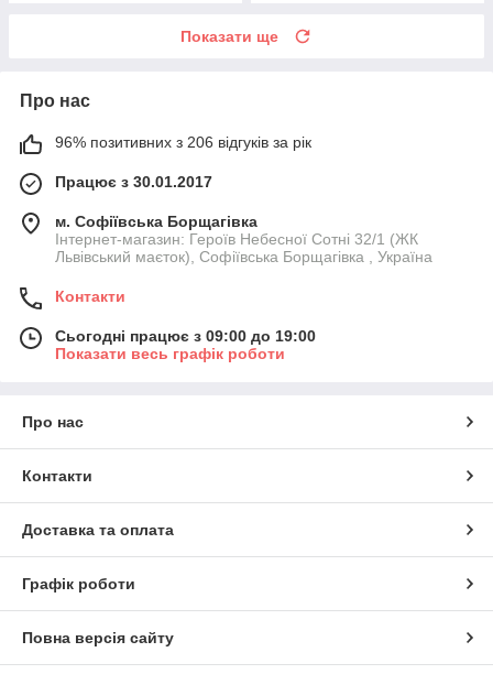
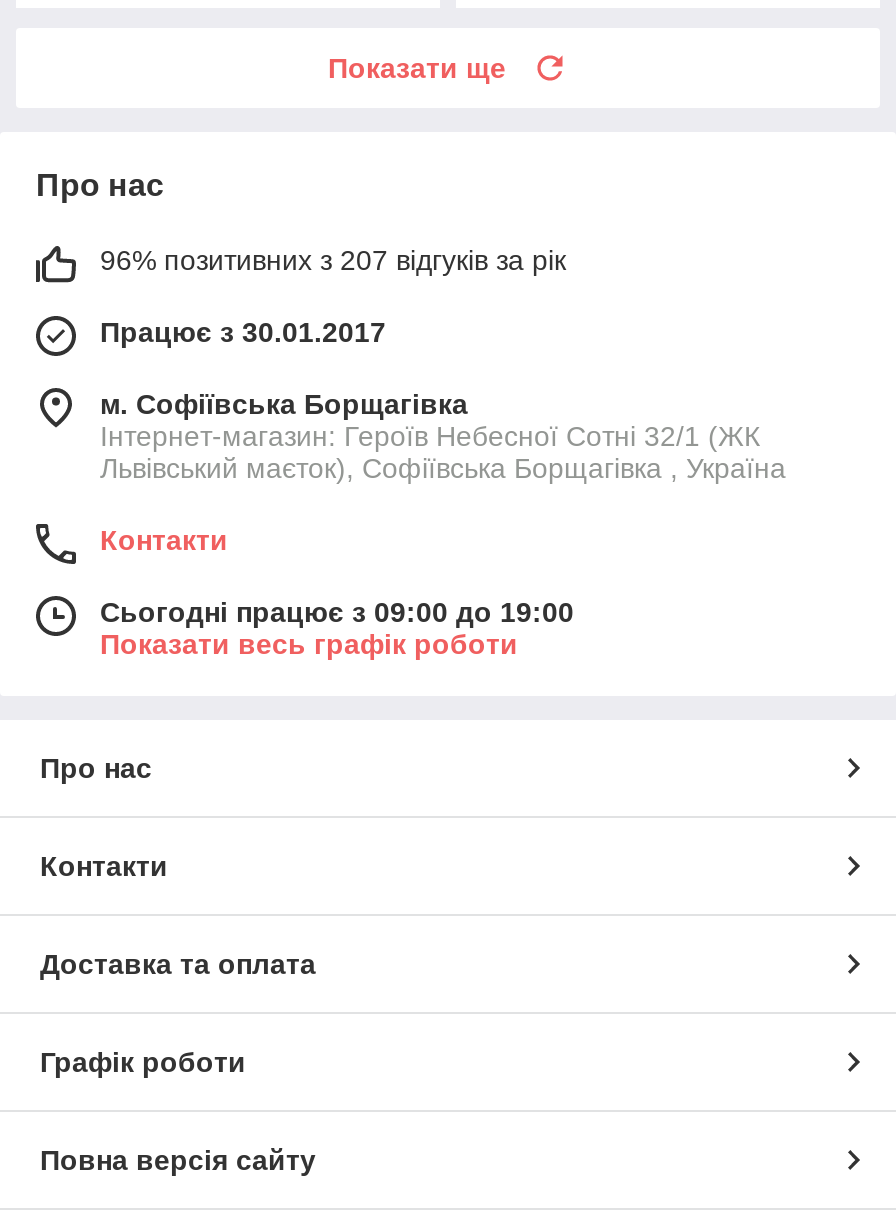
[55,133,311,151] 96% позитивних з 206 відгуків за рік -> [100,244,566,276] 96% позитивних з 207 відгуків за рік

